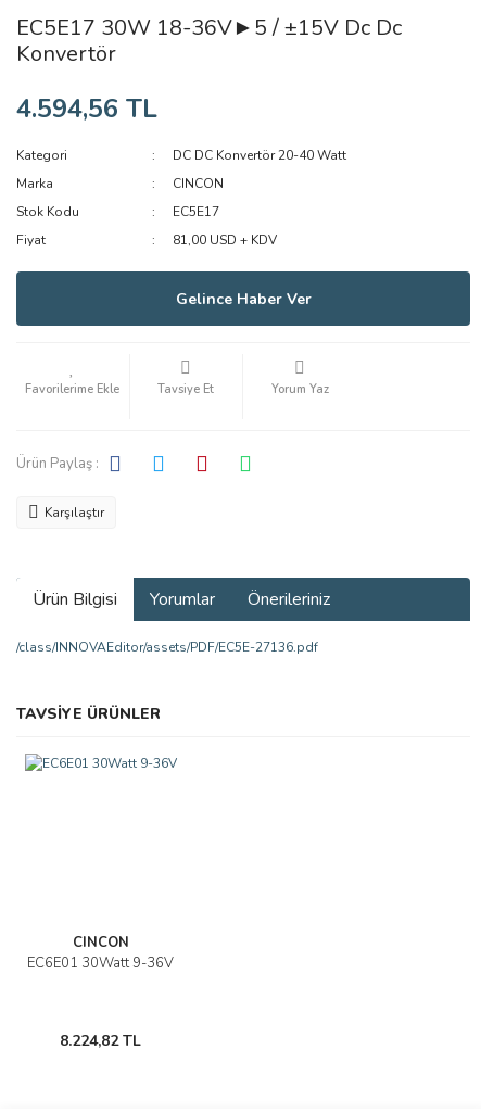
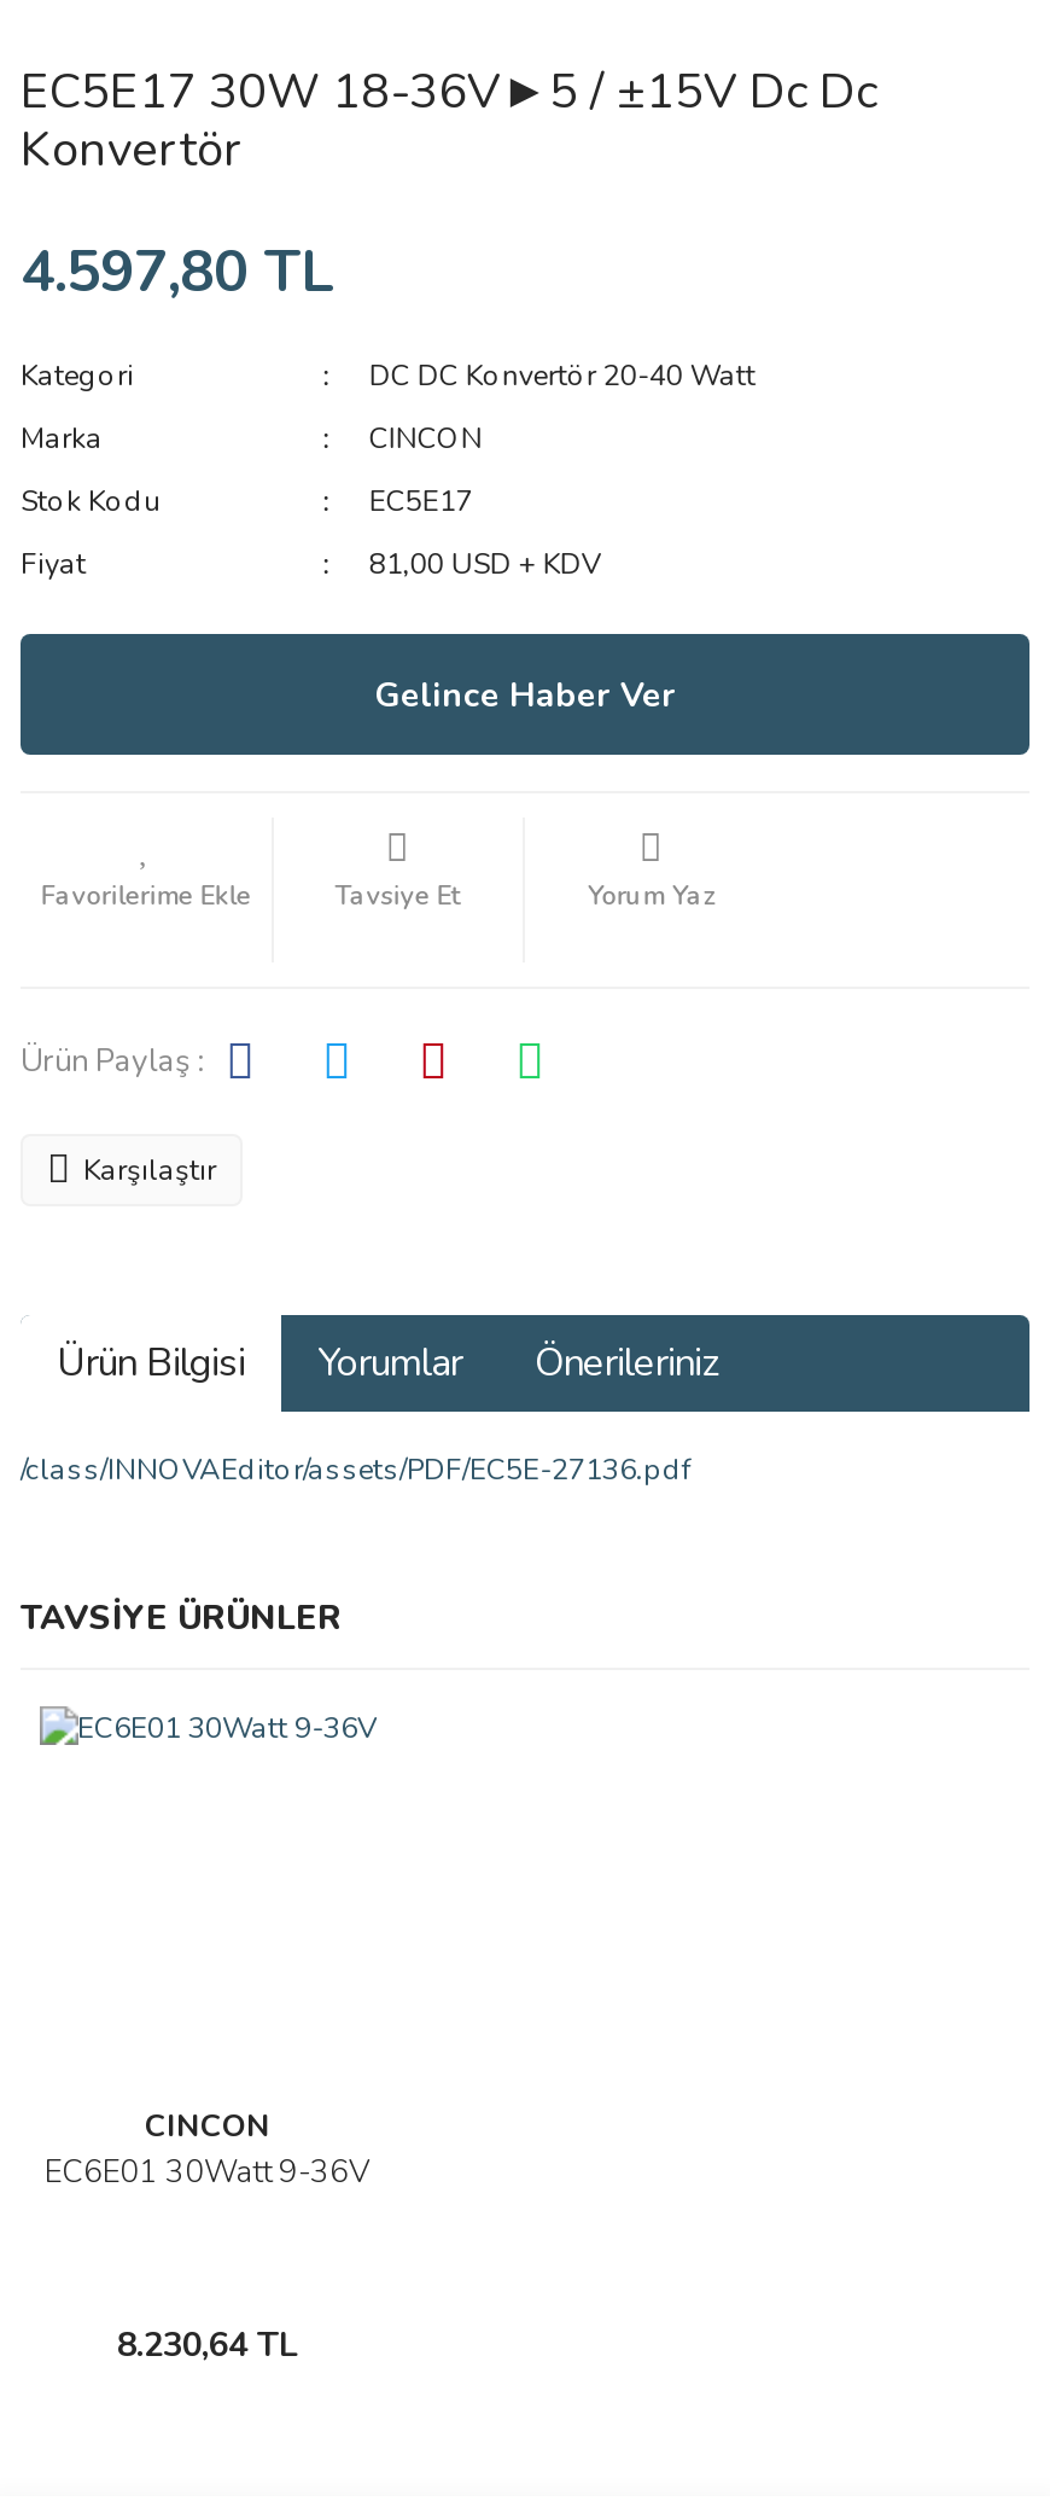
[16,91,157,126] 4.594,56 TL -> [21,233,334,310] 4.597,80 TL
[60,1030,141,1051] 8.224,82 TL -> [117,2322,298,2368] 8.230,64 TL

